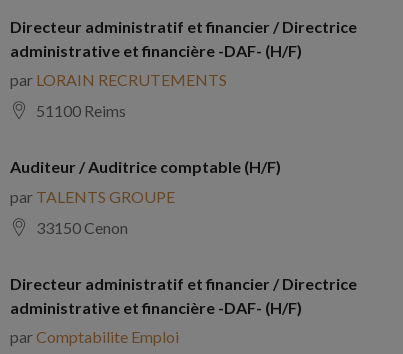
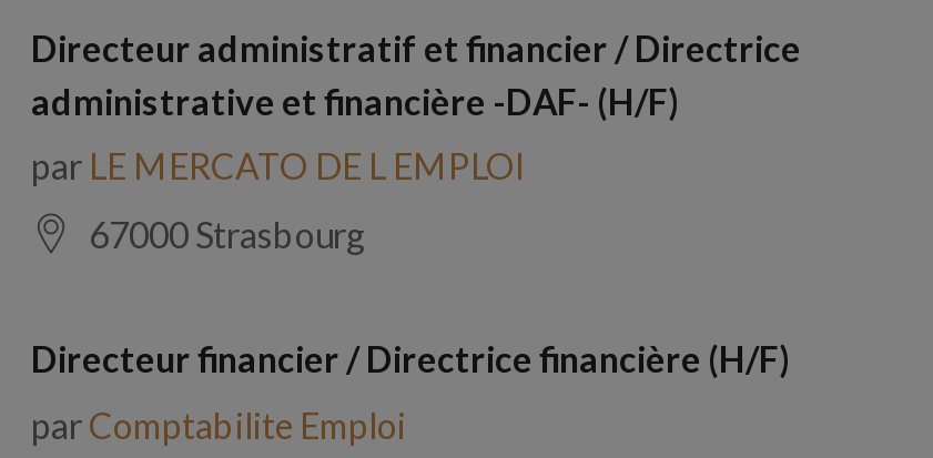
[10,70,357,317] par LORAIN RECRUTEMENTS | 51100 Reims | Auditeur / Auditrice comptable (H/F) | par TALENTS GROUPE | 33150 Cenon | Directeur administratif et financier / Directrice | administrative et financière -DAF- (H/F) -> [31,143,790,378] par LE MERCATO DE L EMPLOI | 67000 Strasbourg | Directeur financier / Directrice financière (H/F)

